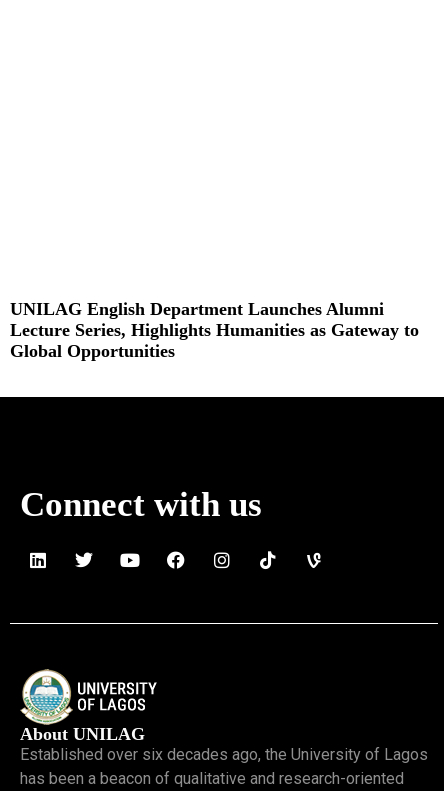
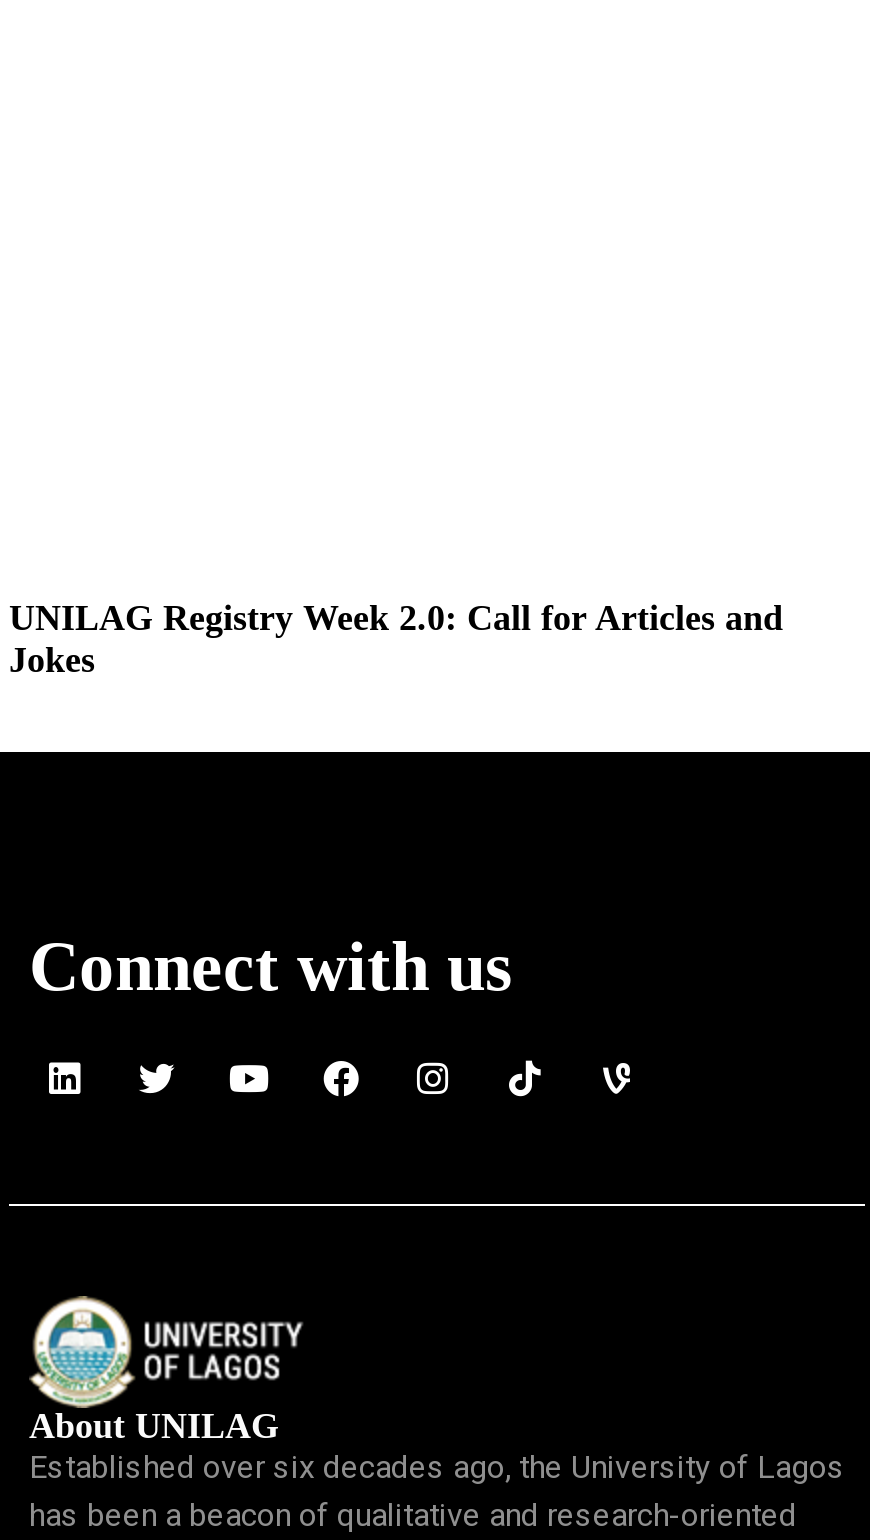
[10,299,419,361] UNILAG English Department Launches Alumni | Lecture Series, Highlights Humanities as Gateway to | Global Opportunities -> [9,598,783,680] UNILAG Registry Week 2.0: Call for Articles and | Jokes

